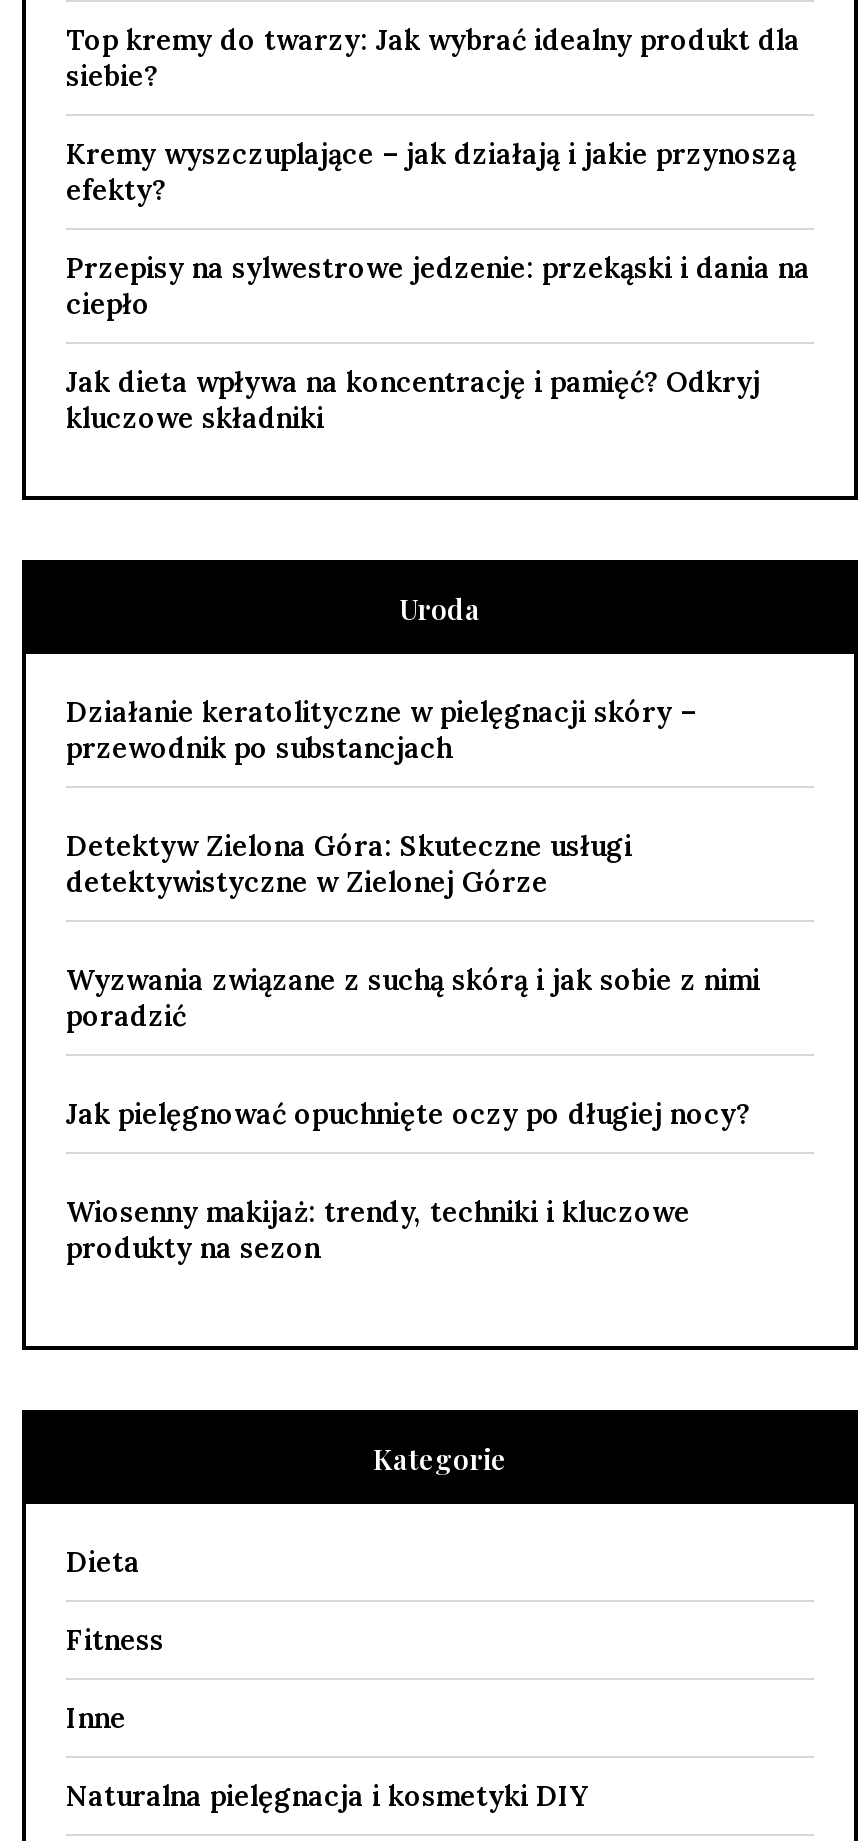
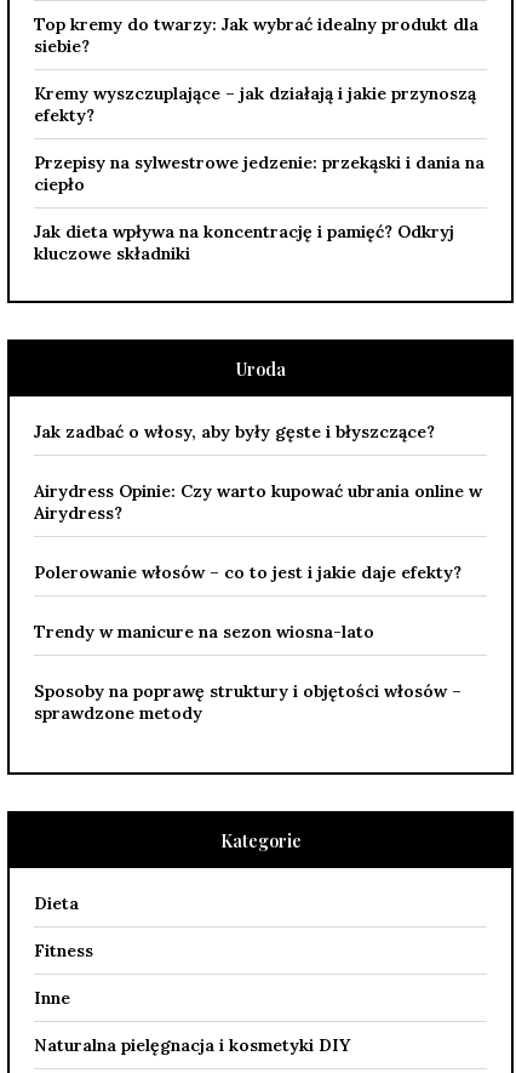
[66,694,696,766] Działanie keratolityczne w pielęgnacji skóry – | przewodnik po substancjach -> [34,421,435,443] Jak zadbać o włosy, aby były gęste i błyszczące?
[66,828,632,900] Detektyw Zielona Góra: Skuteczne usługi | detektywistyczne w Zielonej Górze -> [34,480,482,524] Airydress Opinie: Czy warto kupować ubrania online w | Airydress?
[66,962,760,1034] Wyzwania związane z suchą skórą i jak sobie z nimi | poradzić -> [34,561,461,583] Polerowanie włosów – co to jest i jakie daje efekty?
[66,1096,750,1132] Jak pielęgnować opuchnięte oczy po długiej nocy? -> [34,621,374,643] Trendy w manicure na sezon wiosna-lato
[66,1194,690,1266] Wiosenny makijaż: trendy, techniki i kluczowe | produkty na sezon -> [34,680,461,724] Sposoby na poprawę struktury i objętości włosów – | sprawdzone metody

